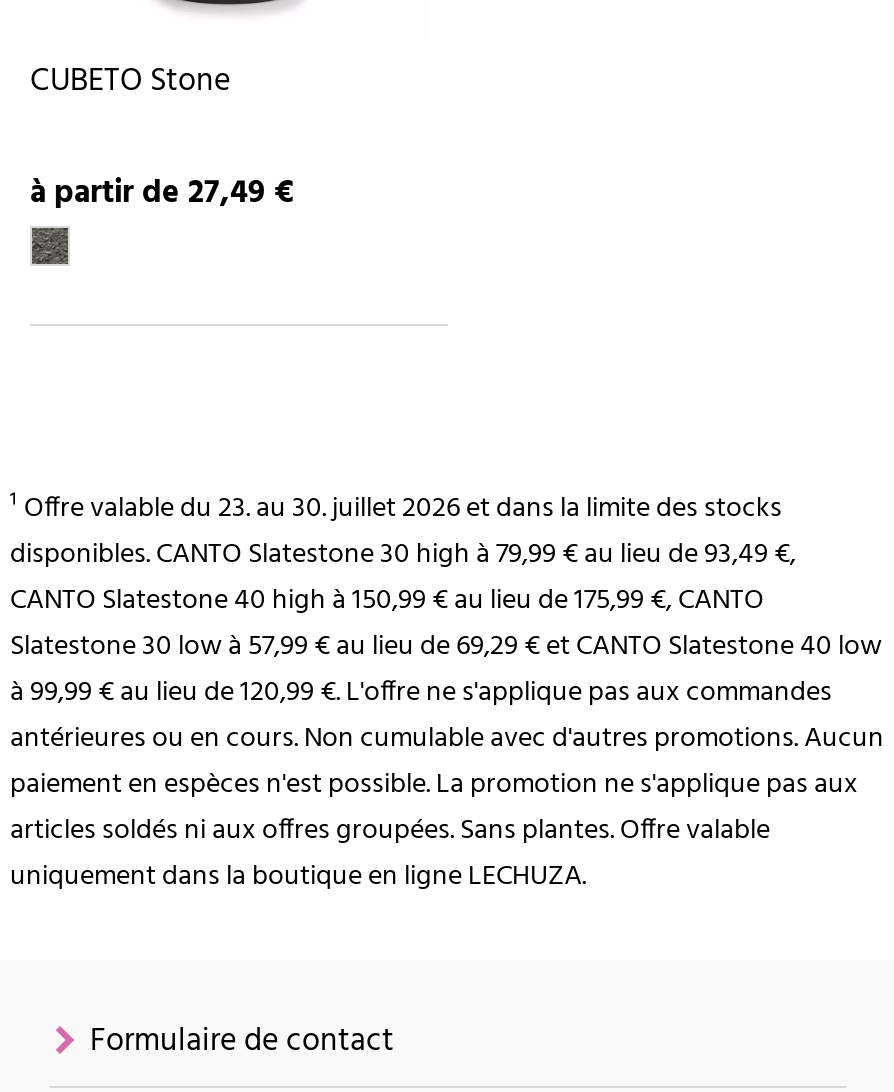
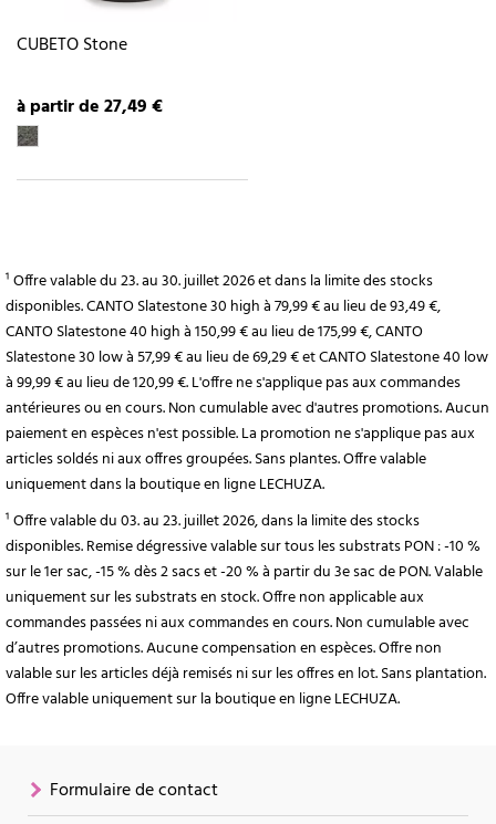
none -> [6,509,486,713] ¹ Offre valable du 03. au 23. juillet 2026, dans la limite des stocks | disponibles. Remise dégressive valable sur tous les substrats PON : -10 % | sur le 1er sac, -15 % dès 2 sacs et -20 % à partir du 3e sac de PON. Valable | uniquement sur les substrats en stock. Offre non applicable aux | commandes passées ni aux commandes en cours. Non cumulable avec | d’autres promotions. Aucune compensation en espèces. Offre non | valable sur les articles déjà remisés ni sur les offres en lot. Sans plantation. | Offre valable uniquement sur la boutique en ligne LECHUZA.

